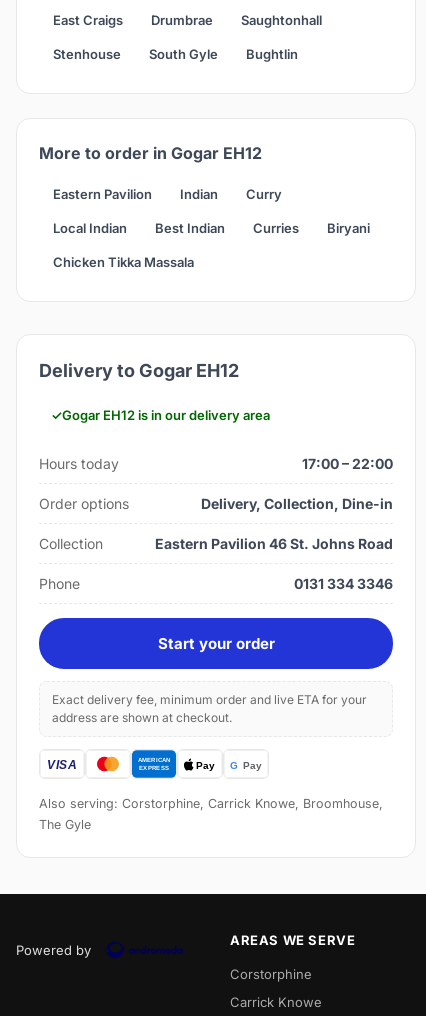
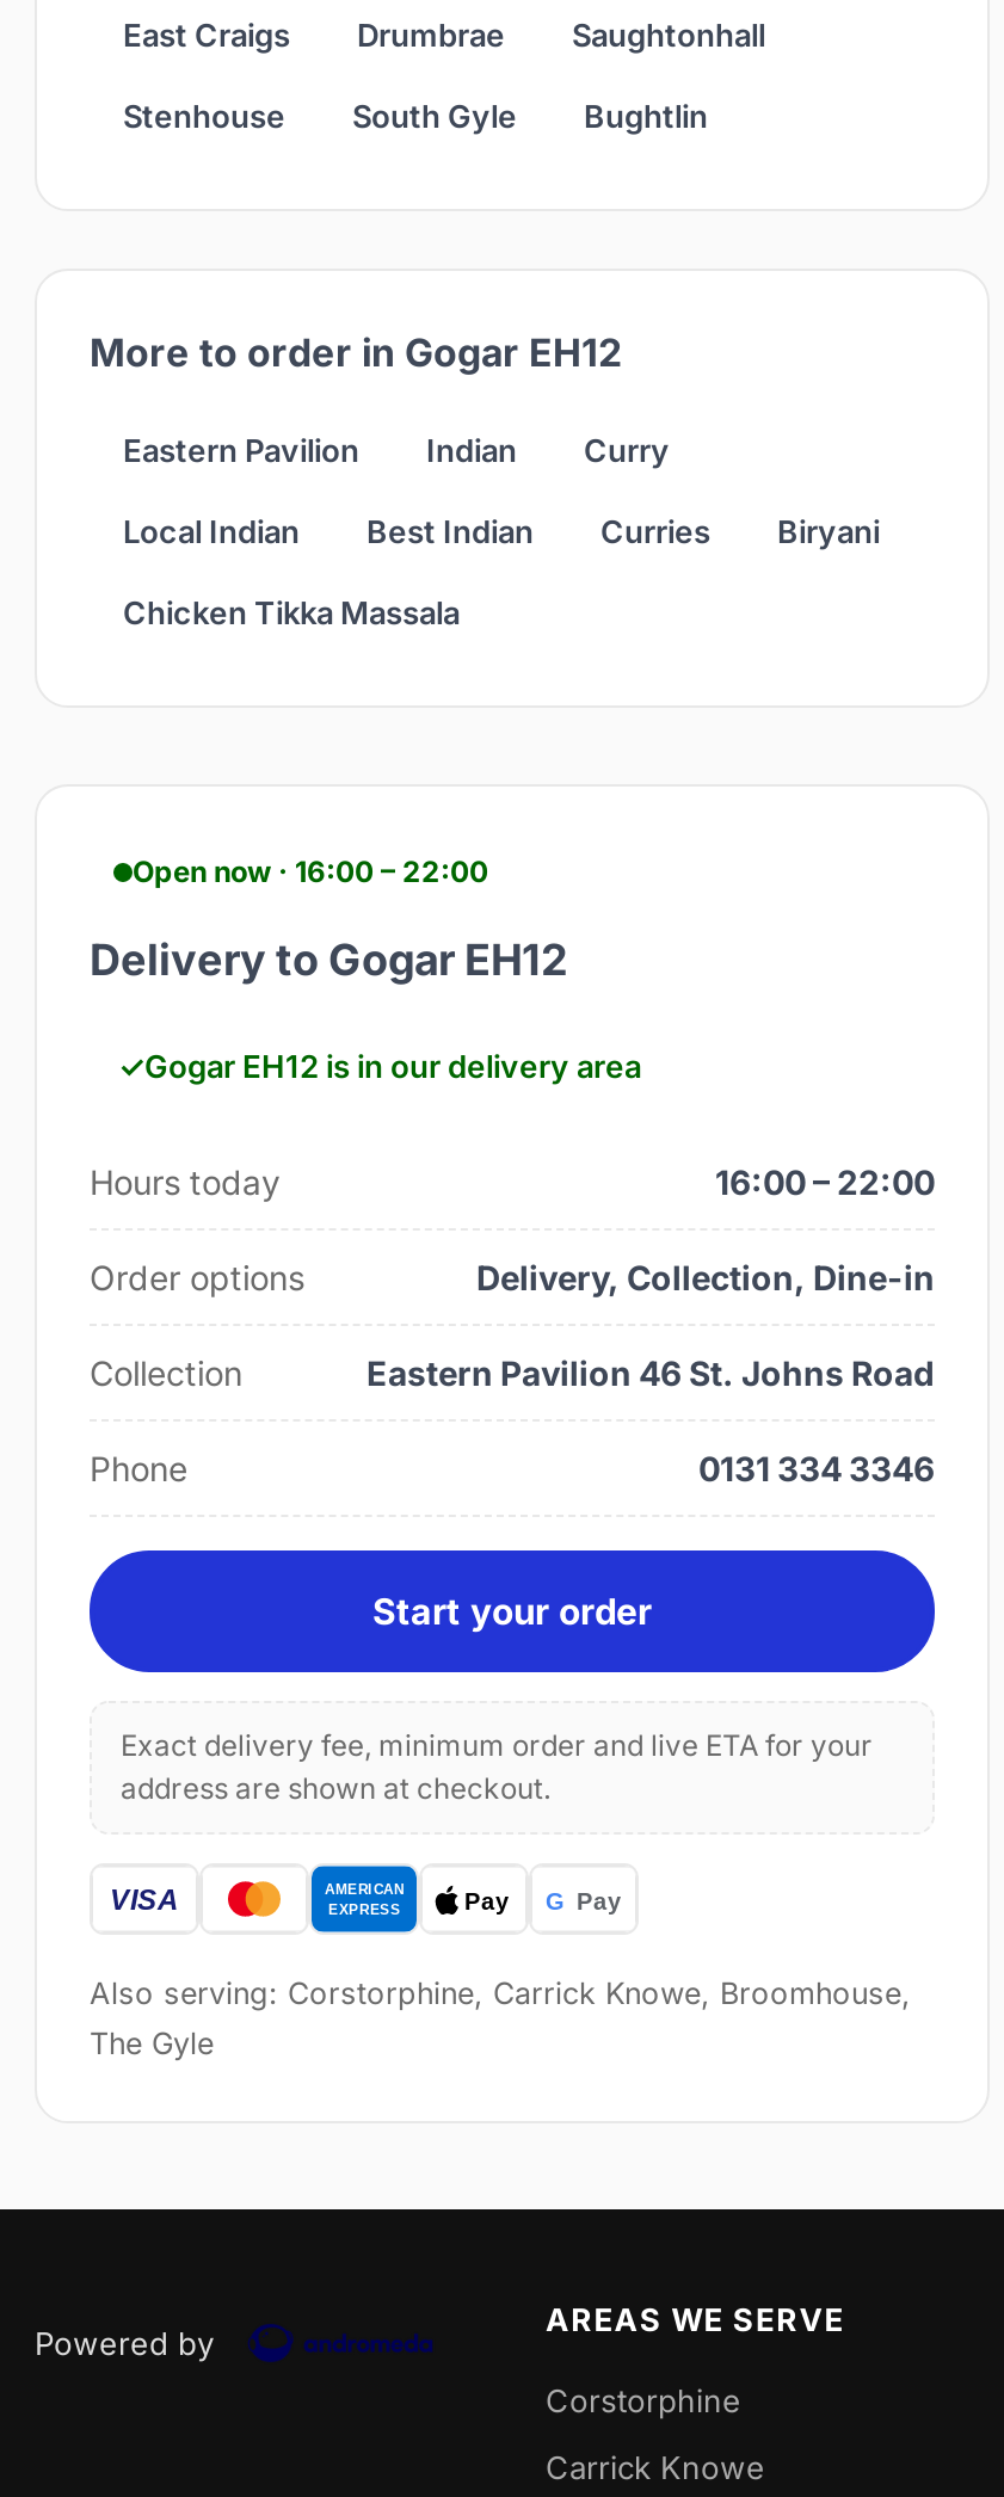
none -> [133,853,488,889] Open now · 16:00 – 22:00
[302,455,393,472] 17:00 – 22:00 -> [715,1161,935,1201] 16:00 – 22:00

